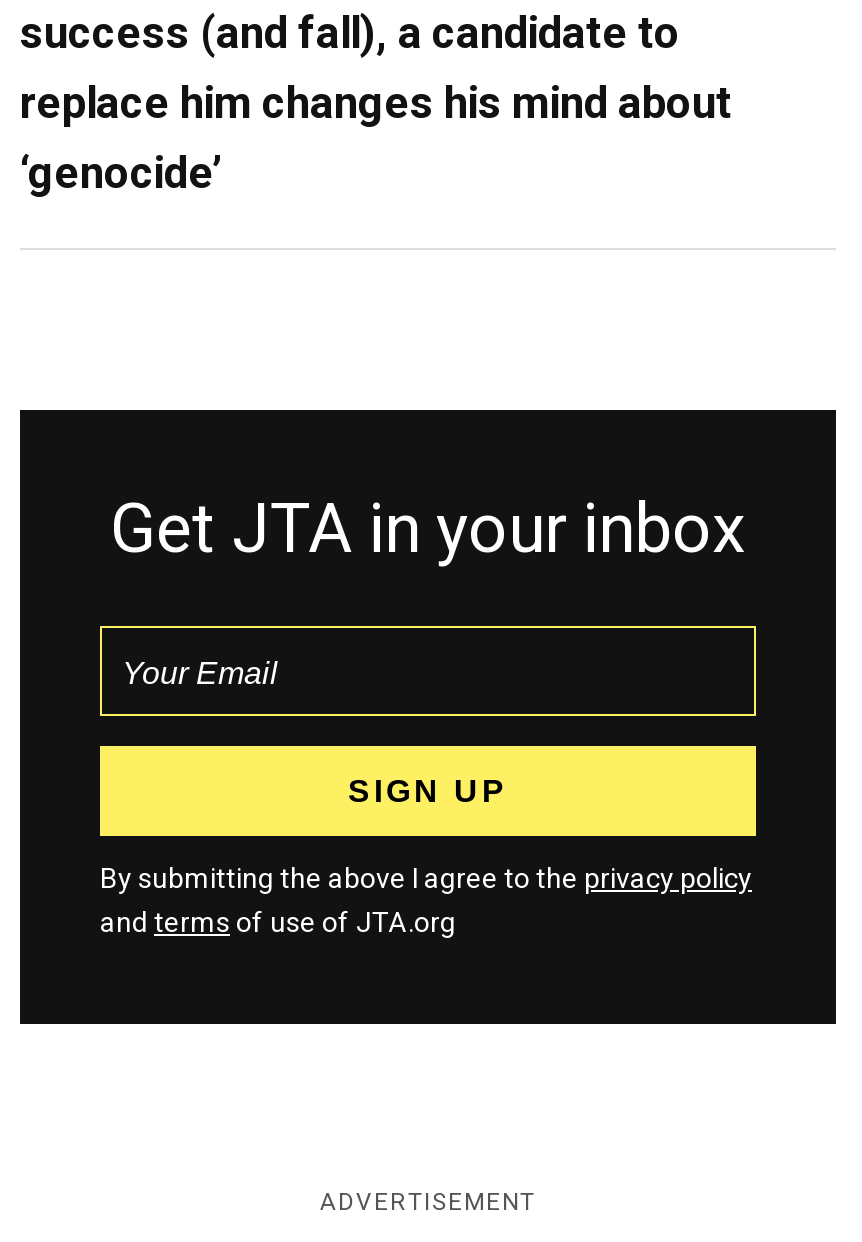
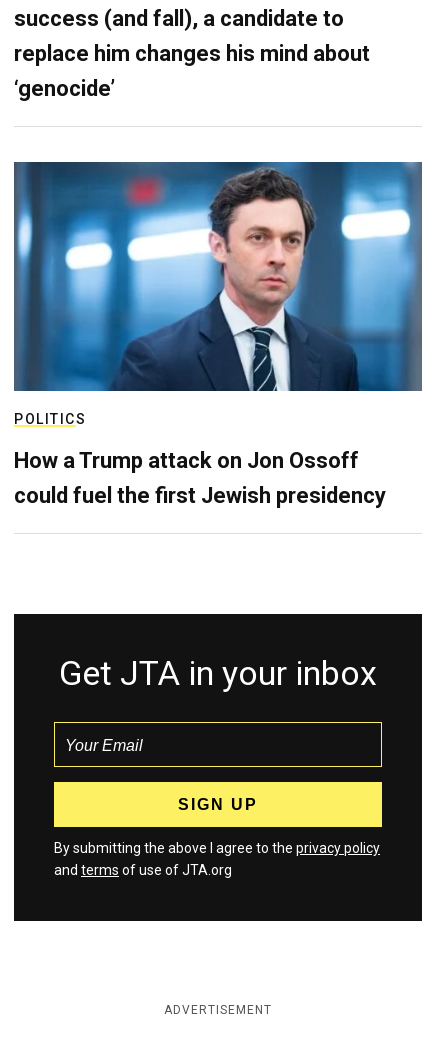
none -> [13,161,423,508] [image] | POLITICS | How a Trump attack on Jon Ossoff | could fuel the first Jewish presidency

